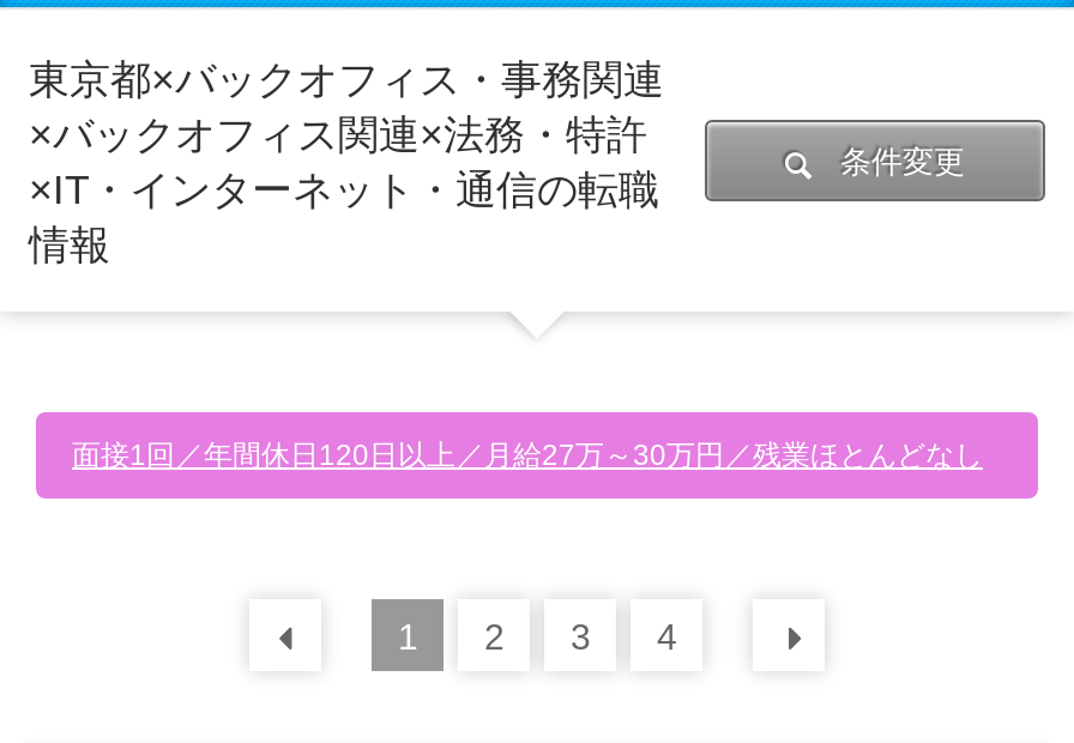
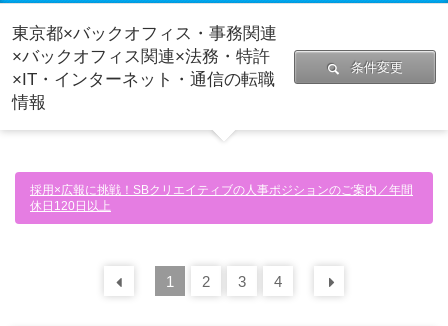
[72,439,983,472] 面接1回／年間休日120日以上／月給27万～30万円／残業ほとんどなし -> [30,183,413,213] 採用×広報に挑戦！SBクリエイティブの人事ポジションのご案内／年間 | 休日120日以上

